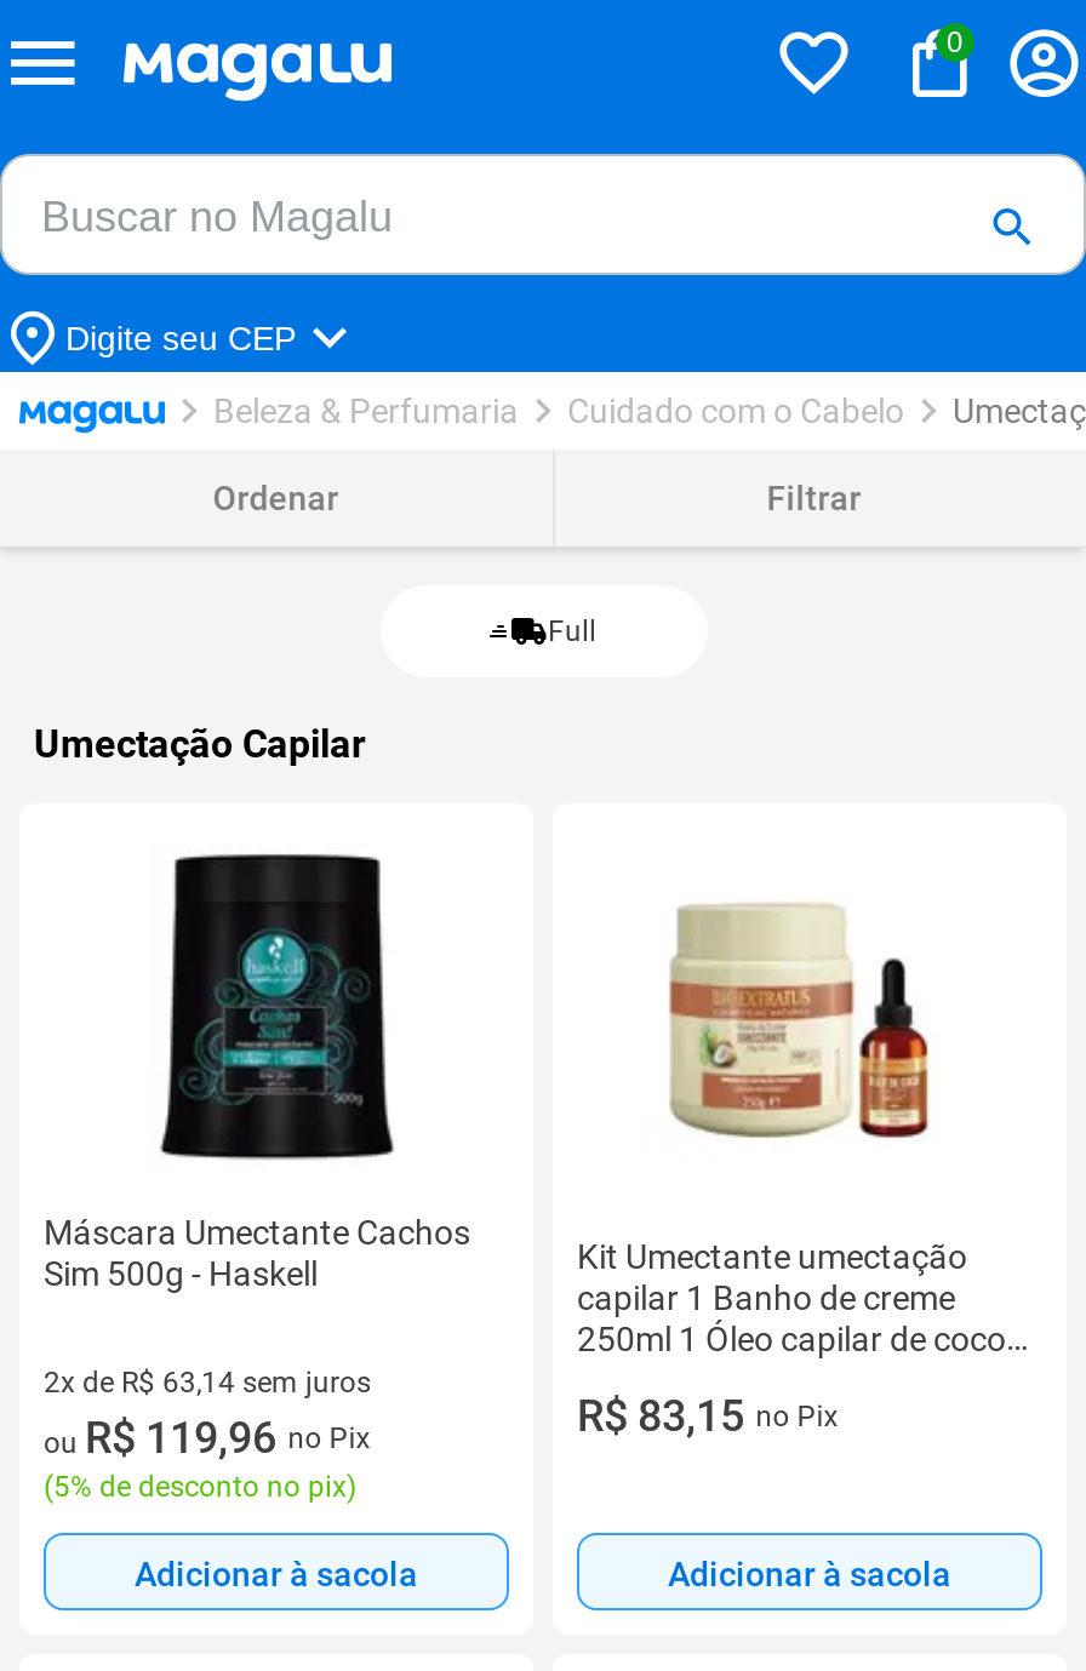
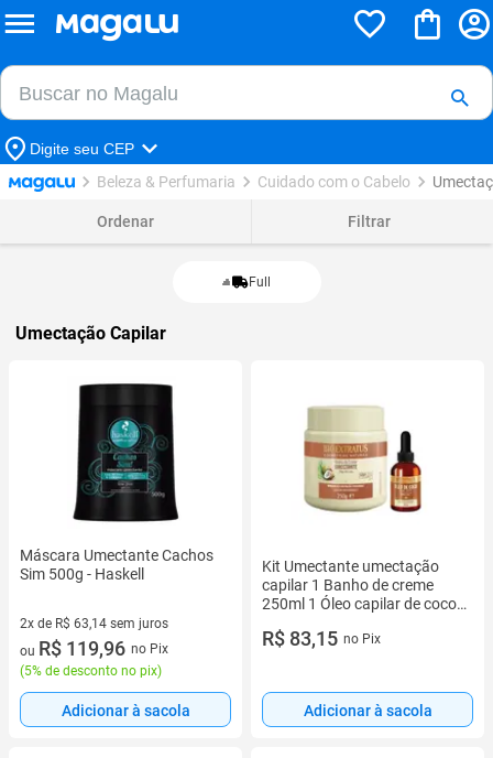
[947,25,964,59] 0 -> none

